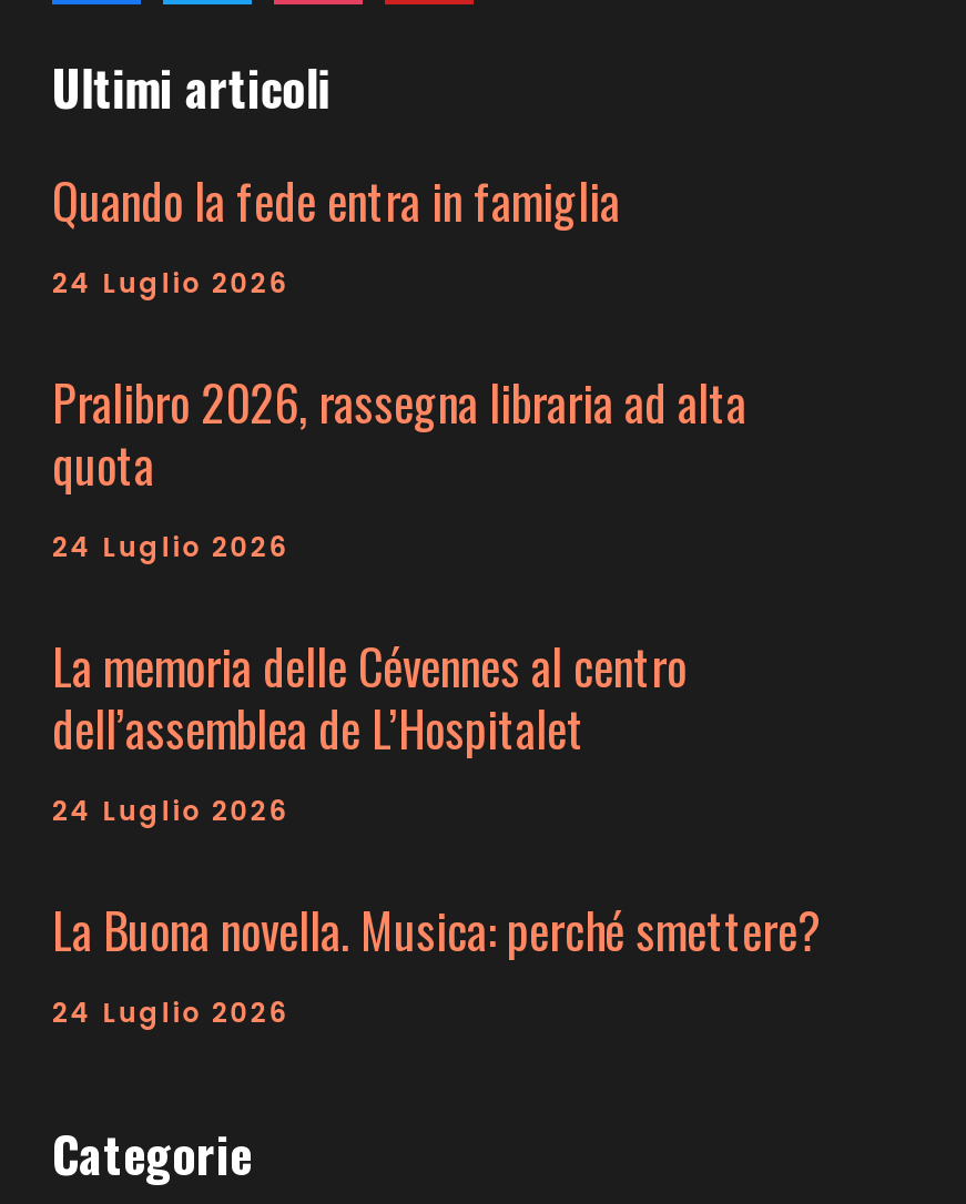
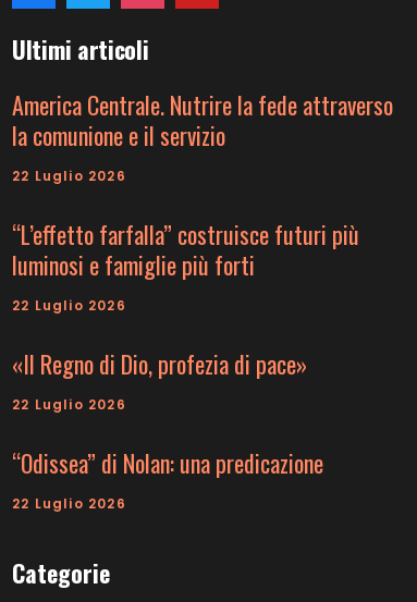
[52,164,620,302] Quando la fede entra in famiglia | 24 Luglio 2026 -> [12,87,393,185] America Centrale. Nutrire la fede attraverso | la comunione e il servizio | 22 Luglio 2026
[52,366,746,565] Pralibro 2026, rassegna libraria ad alta | quota | 24 Luglio 2026 -> [12,217,359,315] “L’effetto farfalla” costruisce futuri più | luminosi e famiglie più forti | 22 Luglio 2026
[52,630,687,829] La memoria delle Cévennes al centro | dell’assemblea de L’Hospitalet | 24 Luglio 2026 -> [12,346,307,414] «Il Regno di Dio, profezia di pace» | 22 Luglio 2026
[52,894,820,1031] La Buona novella. Musica: perché smettere? | 24 Luglio 2026 -> [12,445,323,513] “Odissea” di Nolan: una predicazione | 22 Luglio 2026

